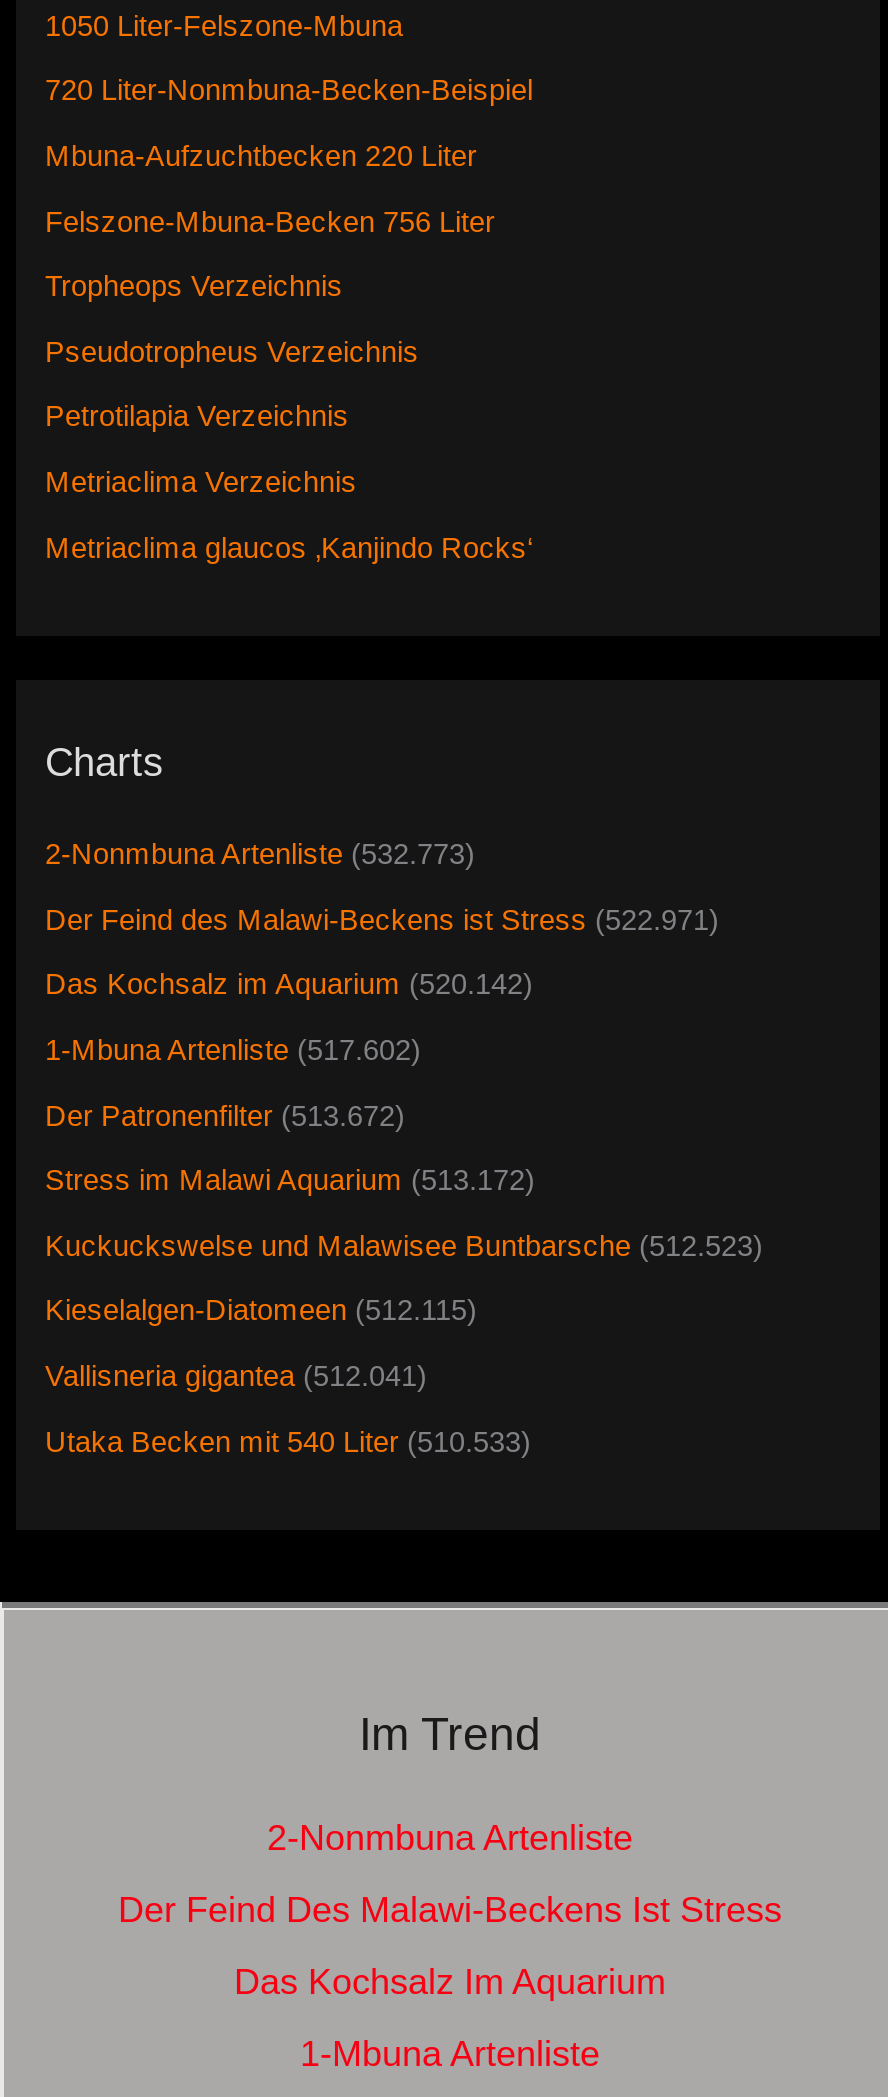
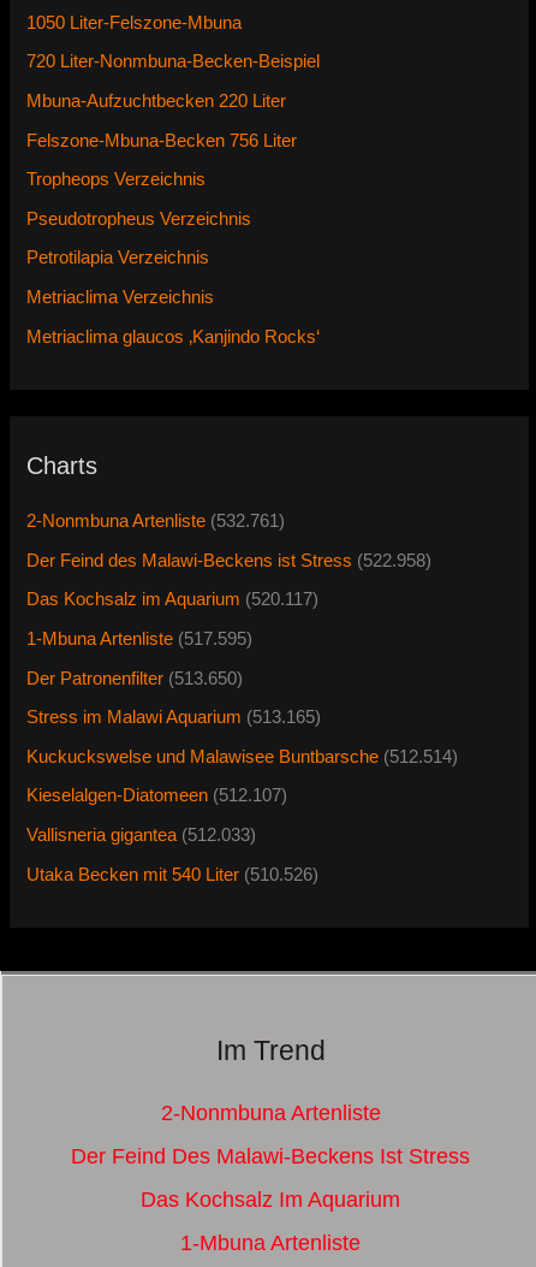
[45,838,475,870] 2-Nonmbuna Artenliste (532.773) -> [27,511,285,531] 2-Nonmbuna Artenliste (532.761)
[45,903,719,935] Der Feind des Malawi-Beckens ist Stress (522.971) -> [27,551,432,570] Der Feind des Malawi-Beckens ist Stress (522.958)
[45,969,533,1001] Das Kochsalz im Aquarium (520.142) -> [27,590,319,609] Das Kochsalz im Aquarium (520.117)
[45,1034,421,1066] 1-Mbuna Artenliste (517.602) -> [27,629,253,648] 1-Mbuna Artenliste (517.595)
[45,1099,405,1131] Der Patronenfilter (513.672) -> [27,669,243,688] Der Patronenfilter (513.650)
[45,1164,535,1196] Stress im Malawi Aquarium (513.172) -> [27,708,321,727] Stress im Malawi Aquarium (513.165)
[45,1230,763,1262] Kuckuckswelse und Malawisee Buntbarsche (512.523) -> [27,747,458,766] Kuckuckswelse und Malawisee Buntbarsche (512.514)
[45,1295,477,1327] Kieselalgen-Diatomeen (512.115) -> [27,786,288,806] Kieselalgen-Diatomeen (512.107)
[45,1360,427,1392] Vallisneria gigantea (512.041) -> [27,826,257,845] Vallisneria gigantea (512.033)
[45,1426,531,1458] Utaka Becken mit 540 Liter (510.533) -> [27,865,319,884] Utaka Becken mit 540 Liter (510.526)

